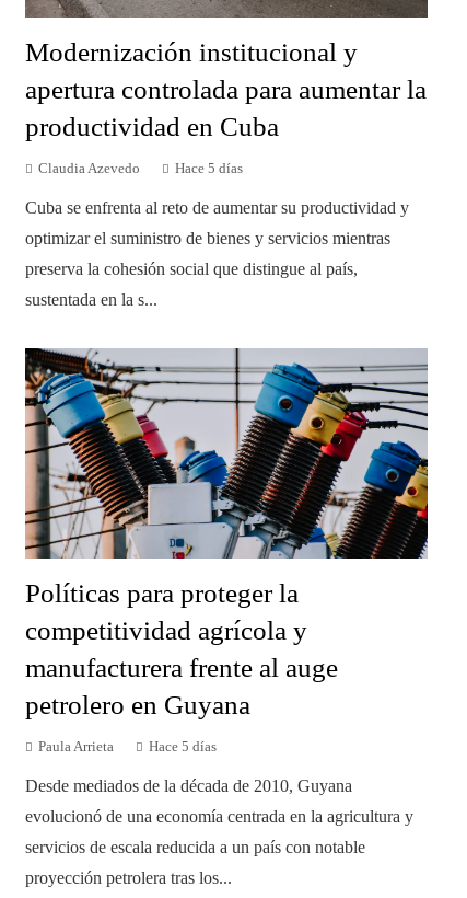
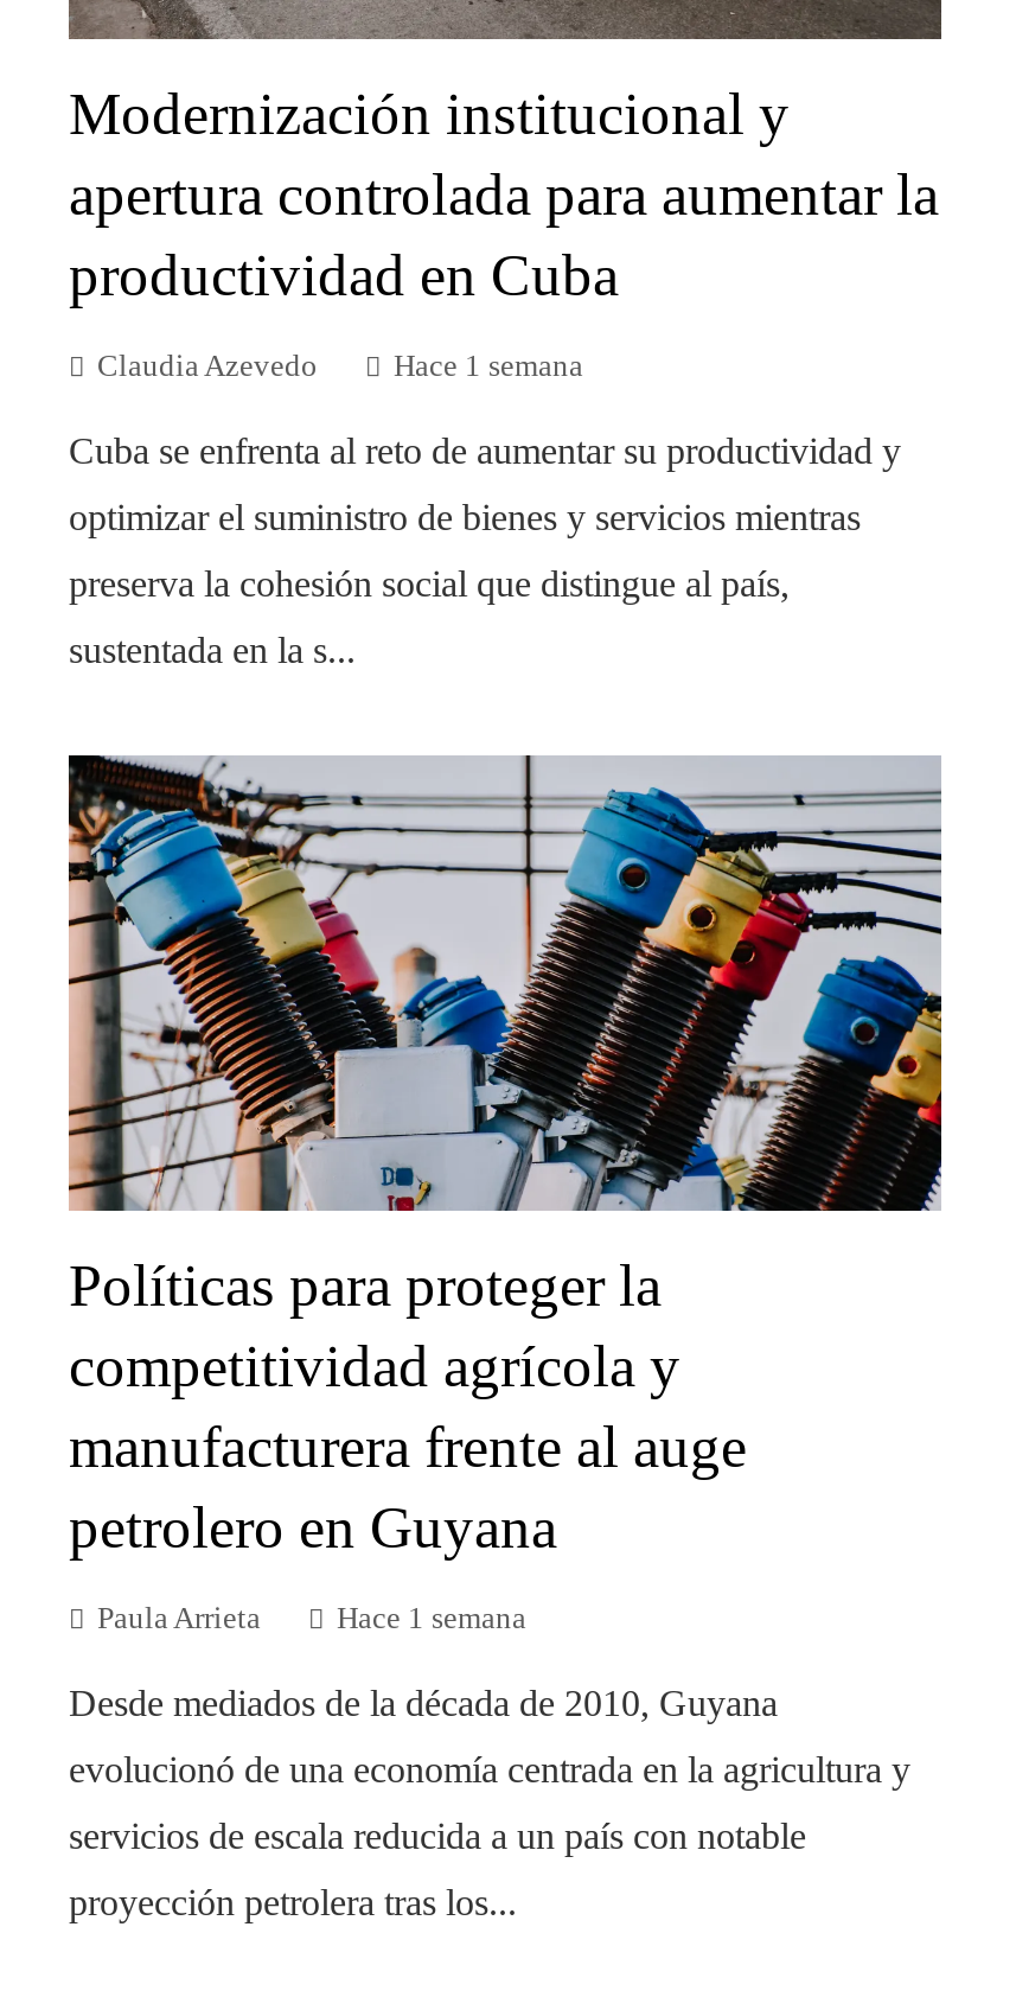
[175,161,243,176] Hace 5 días -> [394,349,583,382] Hace 1 semana
[149,740,217,755] Hace 5 días -> [337,1602,526,1635] Hace 1 semana

